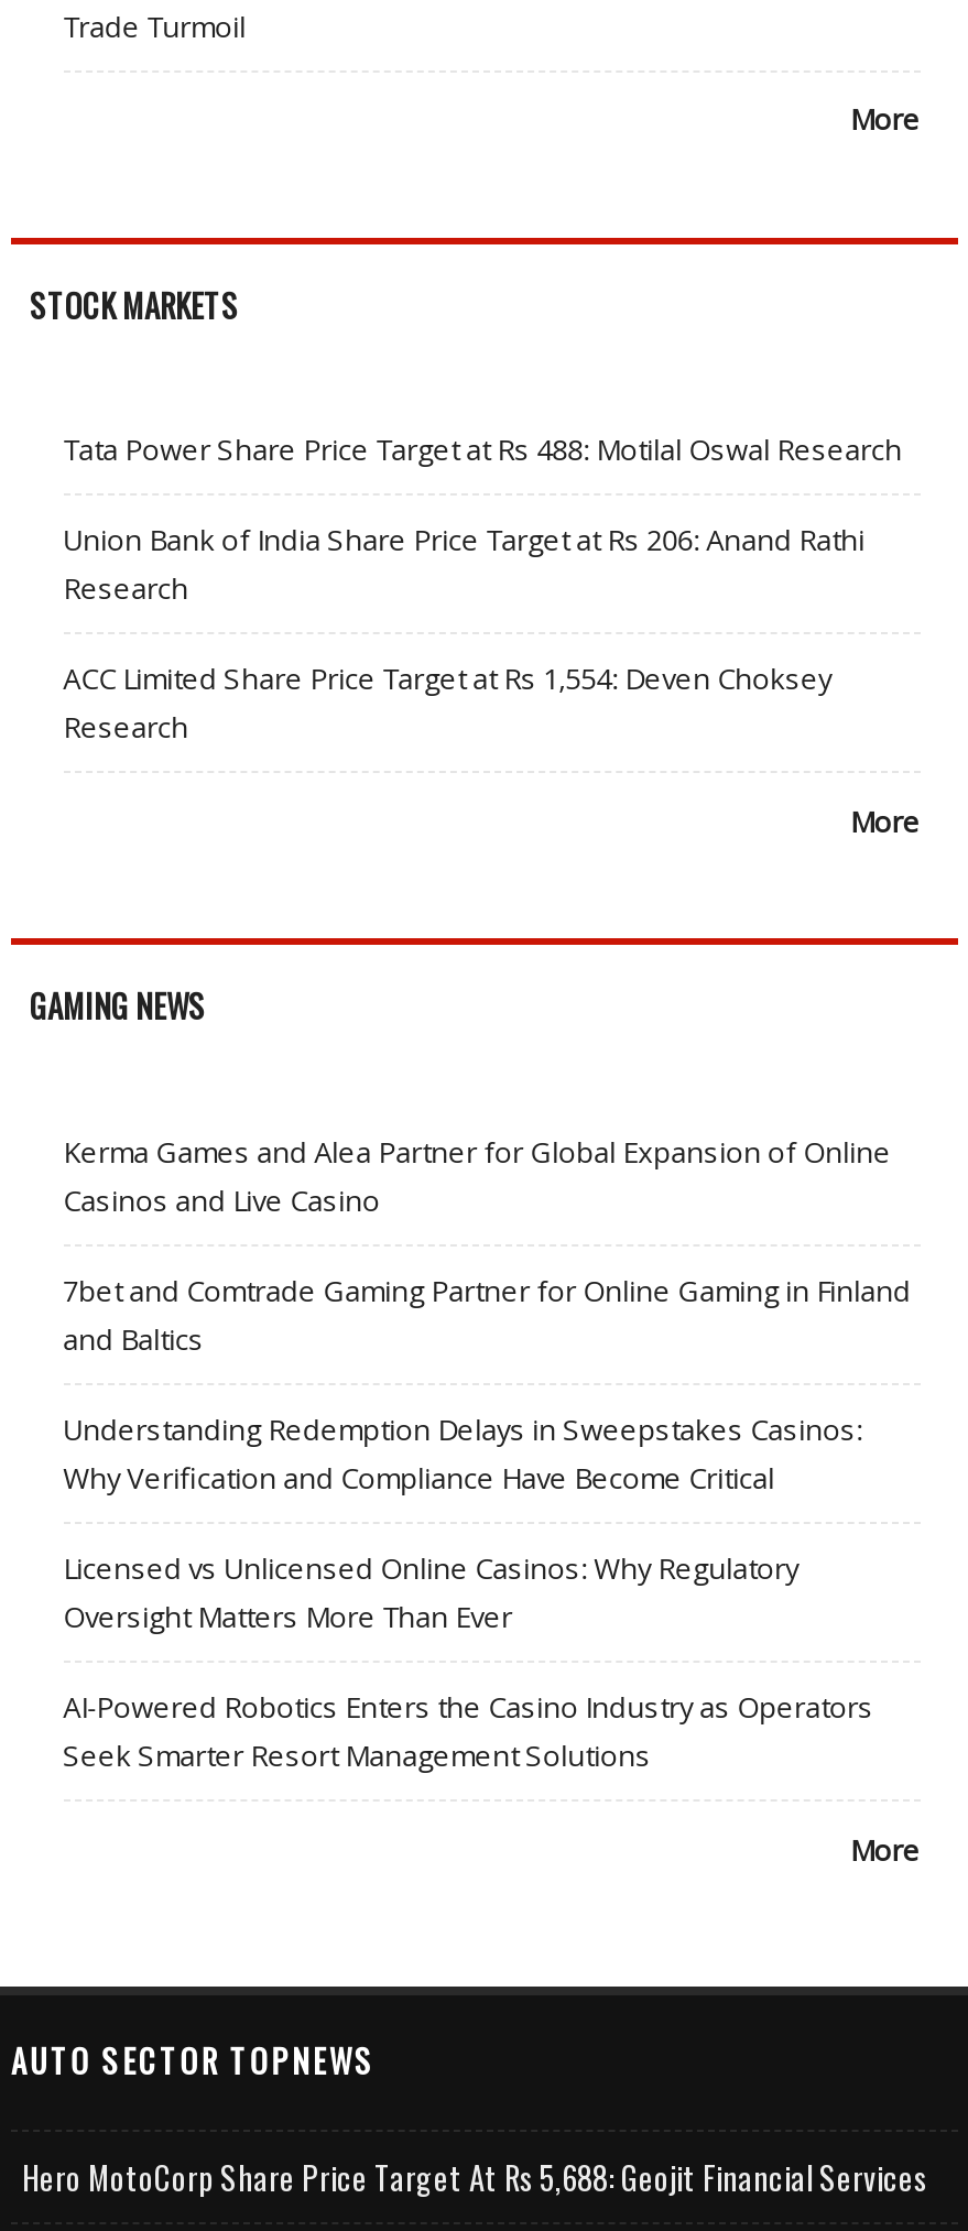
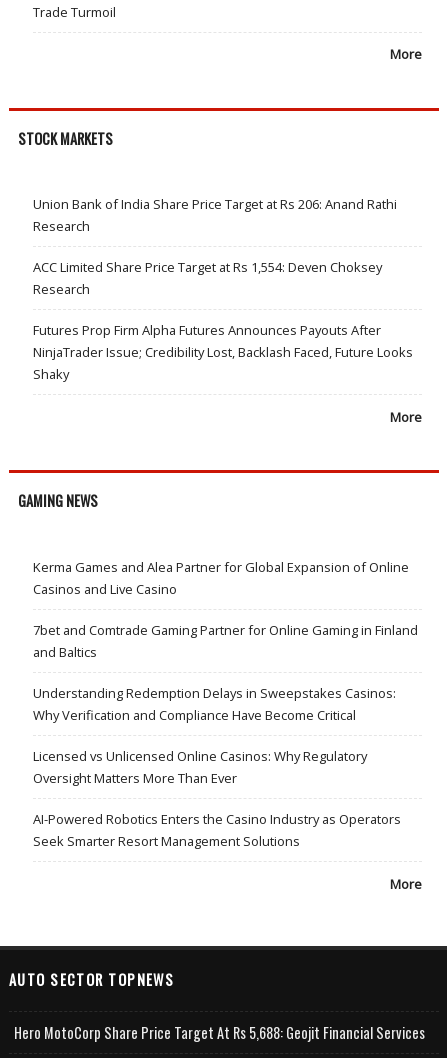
[63,430,902,470] Tata Power Share Price Target at Rs 488: Motilal Oswal Research -> none
moved [63,520,865,747] -> [33,195,397,298]: Union Bank of India Share Price Target at Rs 206: Anand Rathi | Research | ACC Limited Share Price Target at Rs 1,554: Deven Choksey | Research
none -> [33,321,413,383] Futures Prop Firm Alpha Futures Announces Payouts After | NinjaTrader Issue; Credibility Lost, Backlash Faced, Future Looks | Shaky

